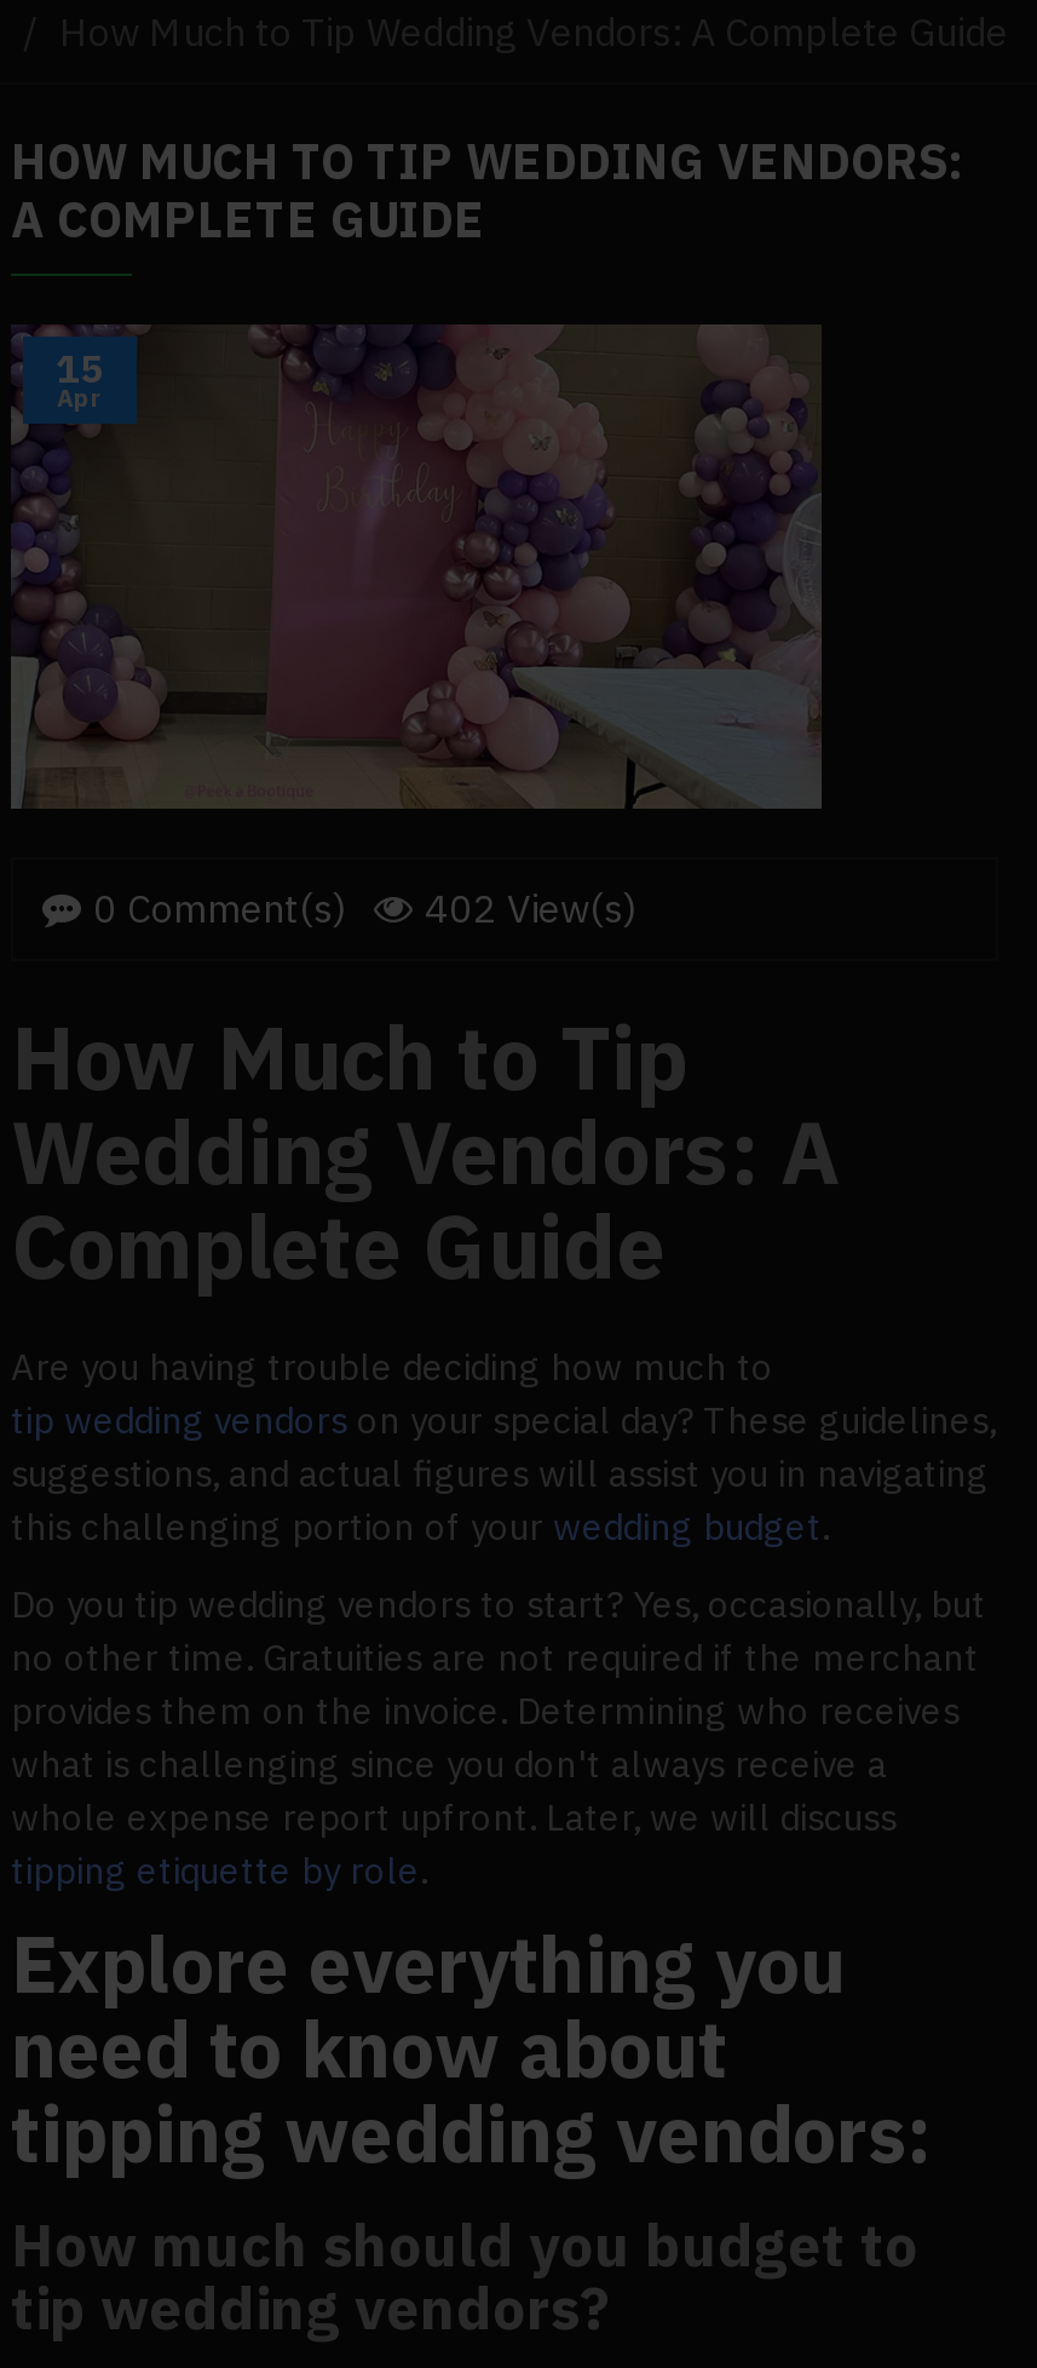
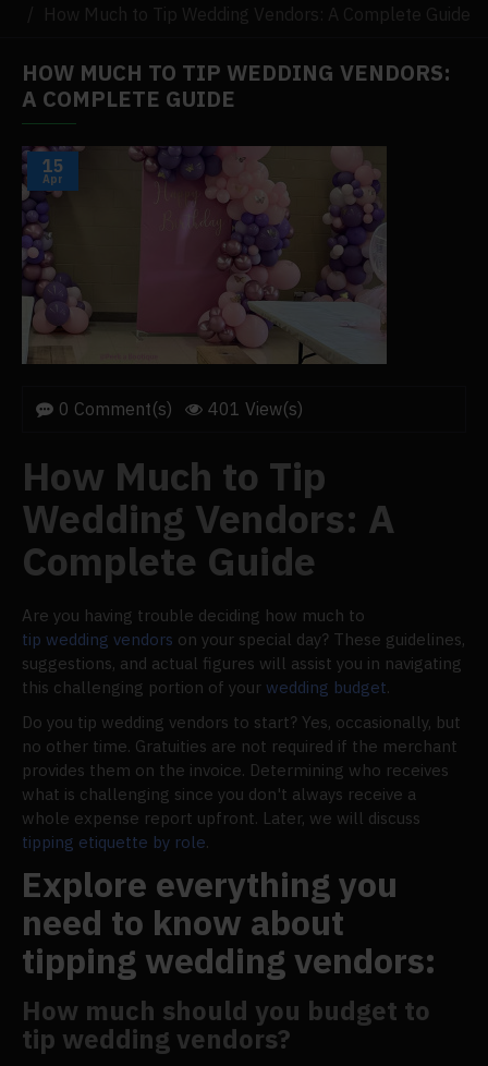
[93,884,635,932] 0 Comment(s) 402 View(s) -> [59,398,303,420] 0 Comment(s) 401 View(s)

